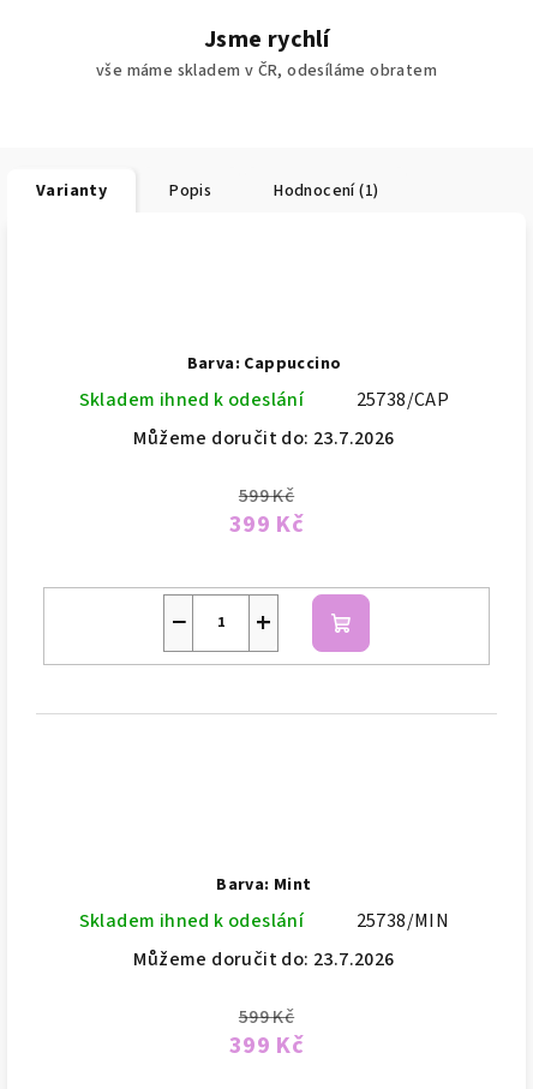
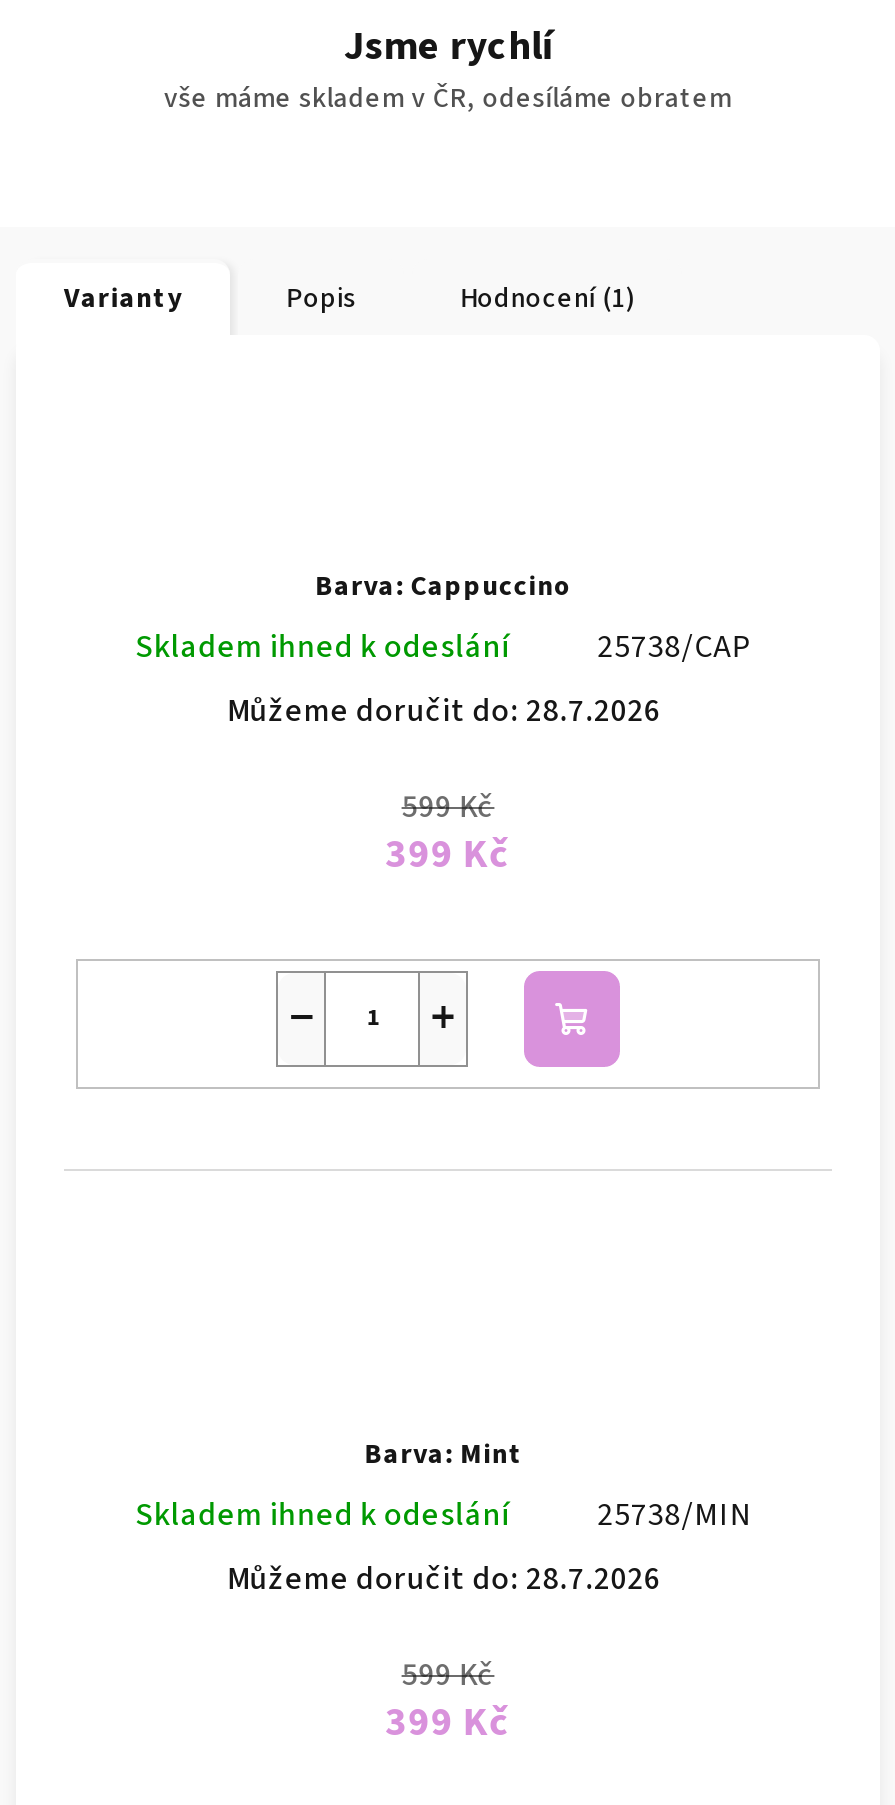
[134,425,394,451] Můžeme doručit do: 23.7.2026 -> [227,689,661,733] Můžeme doručit do: 28.7.2026
[134,947,394,973] Můžeme doručit do: 23.7.2026 -> [227,1558,661,1602] Můžeme doručit do: 28.7.2026

